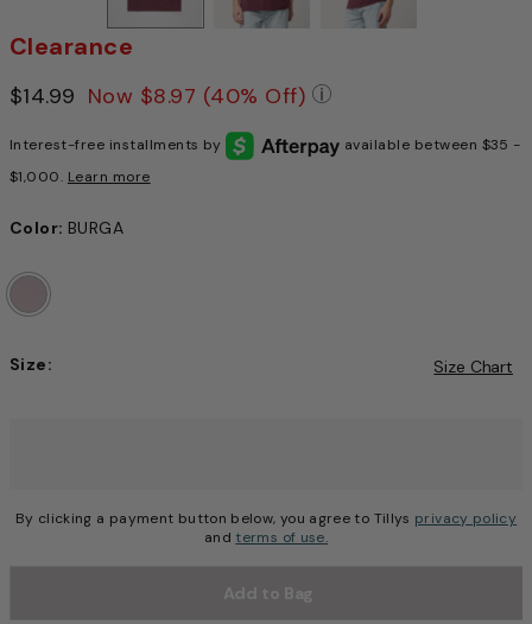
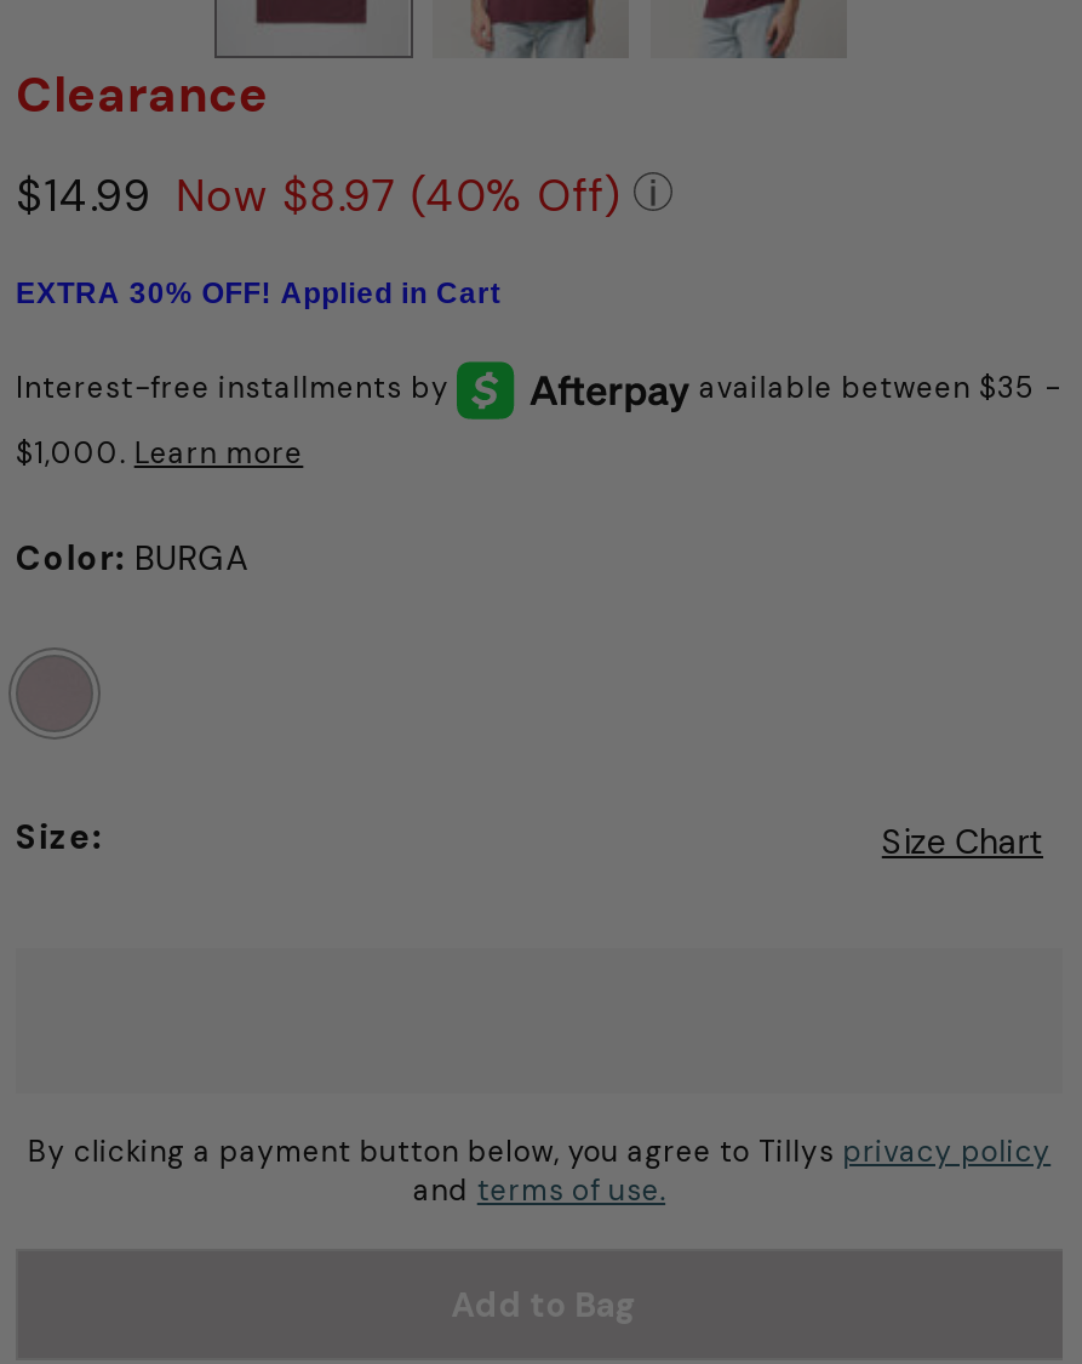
none -> [16,275,501,309] EXTRA 30% OFF! Applied in Cart

